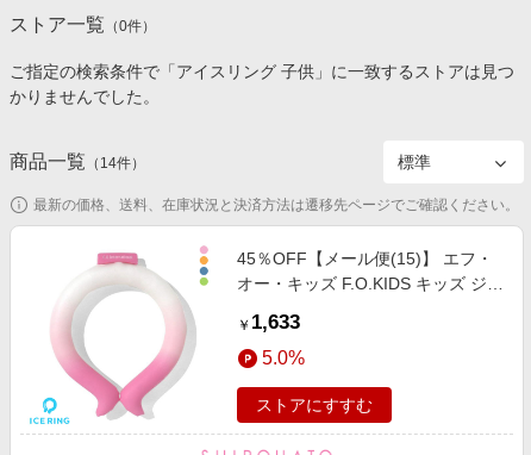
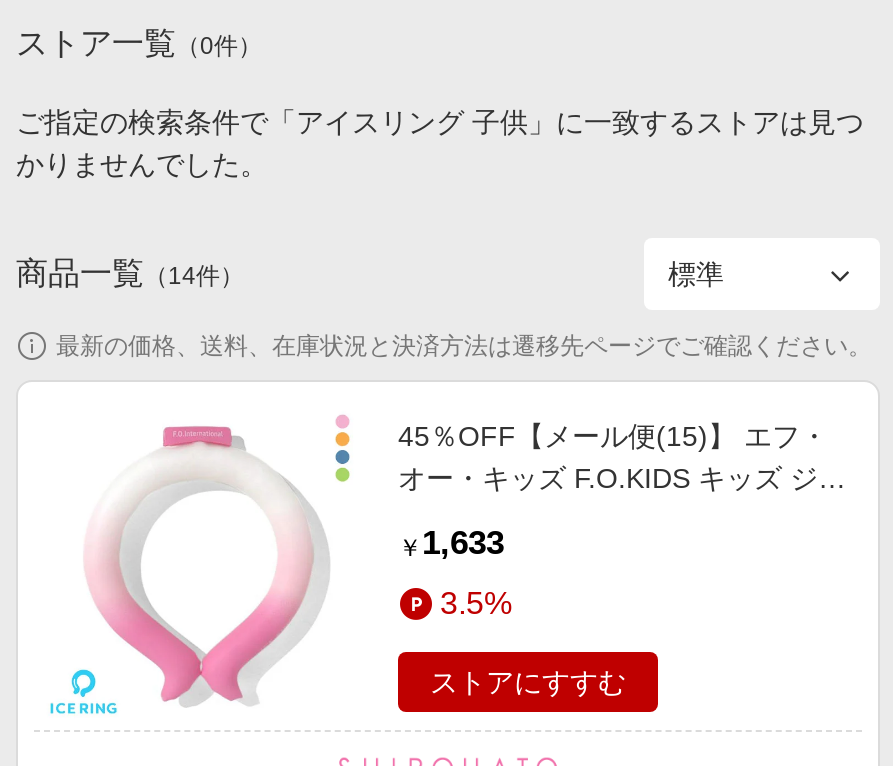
[262,348,305,368] 5.0% -> [440,586,512,620] 3.5%

